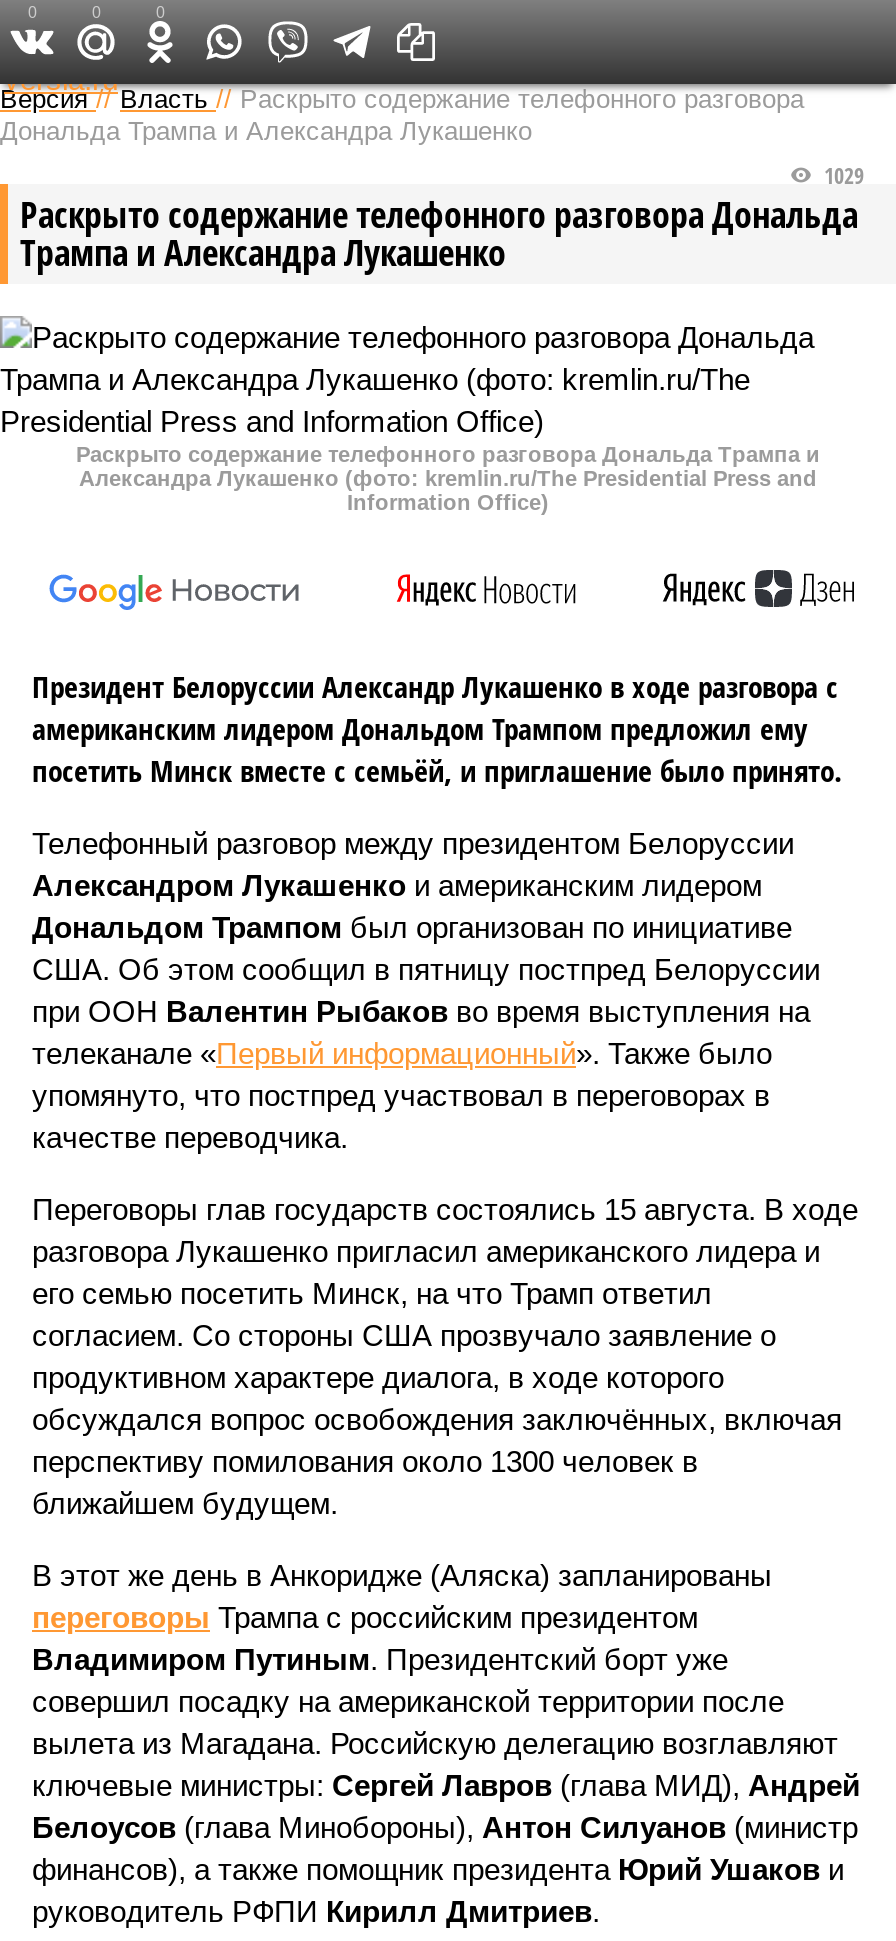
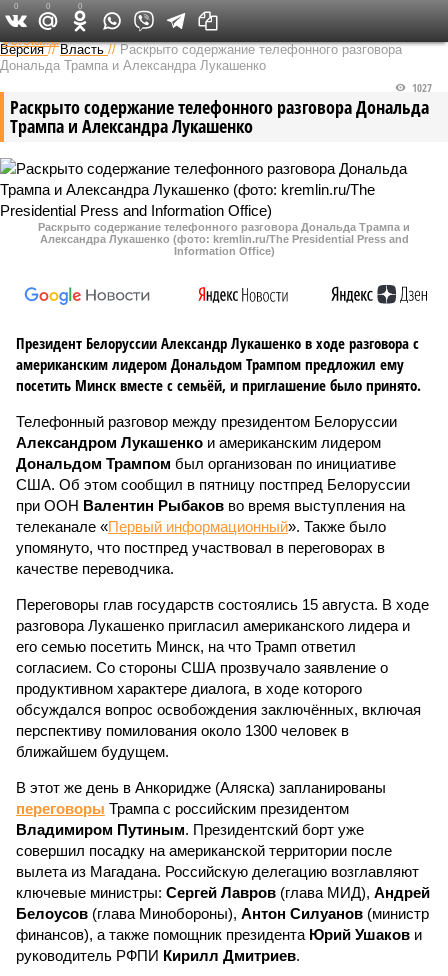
[818,160,864,190] 1029 -> [409,80,432,95] 1027

